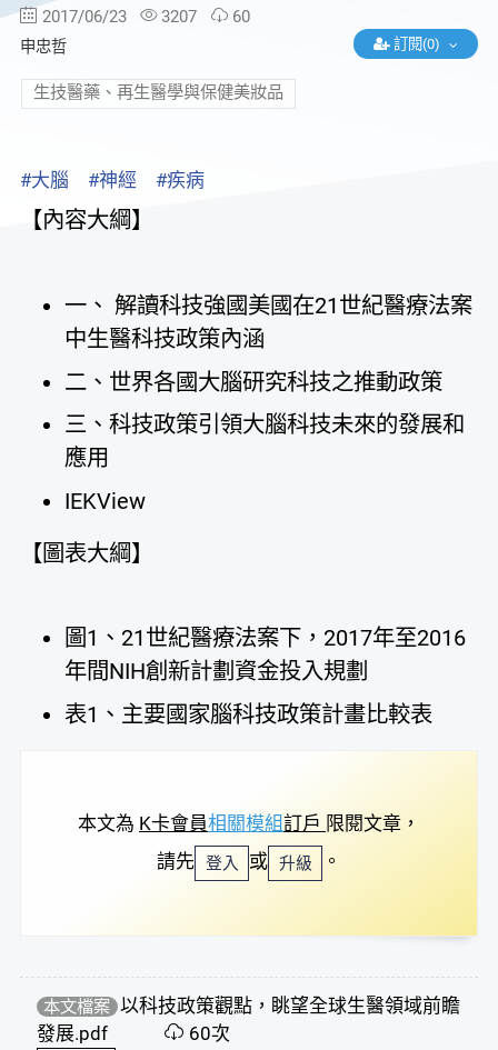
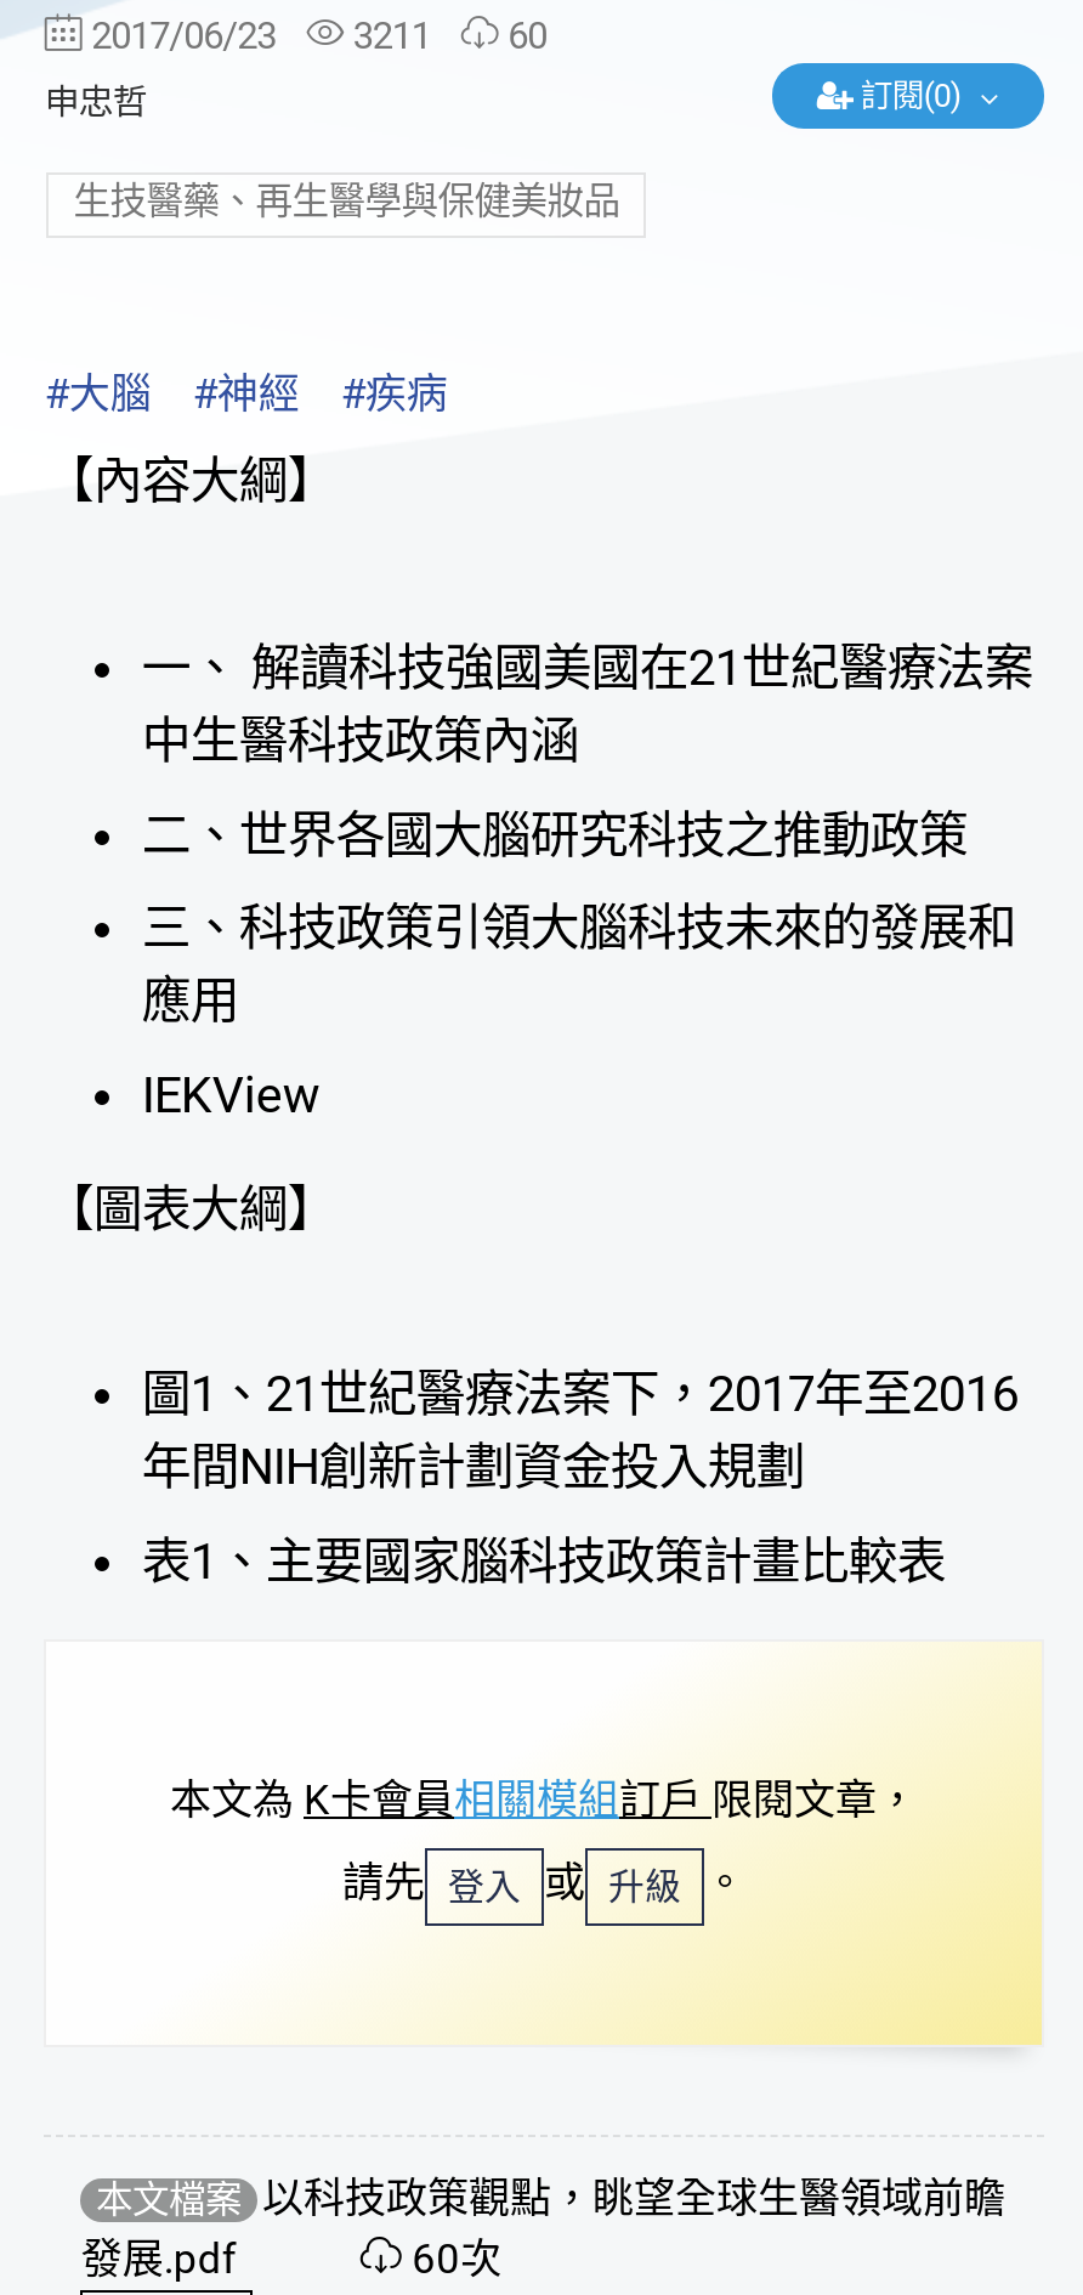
[42,6,250,26] 2017/06/23 3207 60 -> [91,14,547,58] 2017/06/23 3211 60

